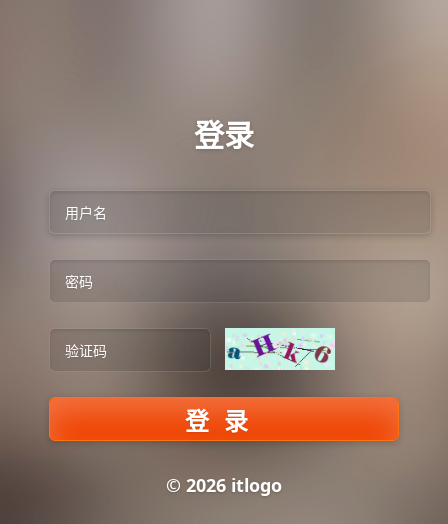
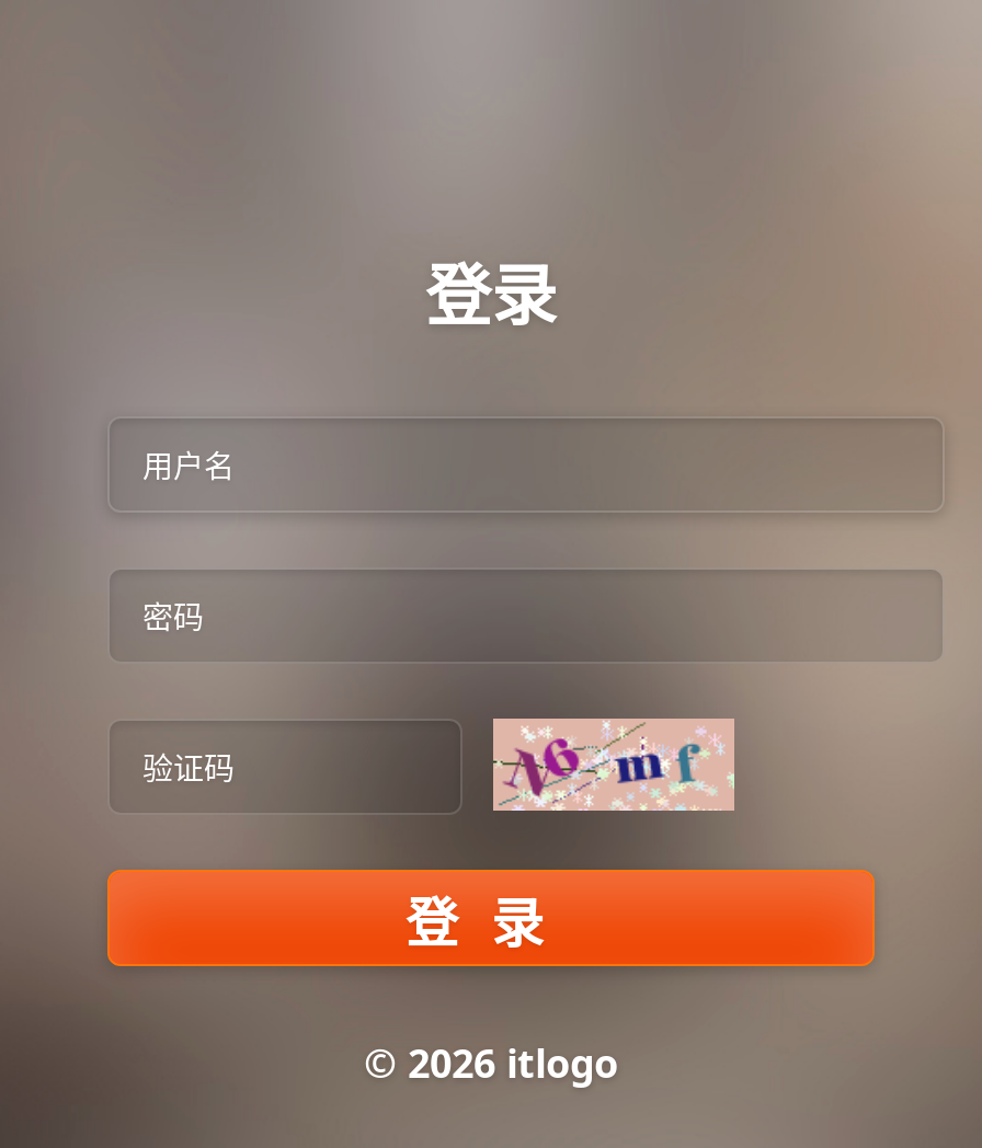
[225,328,335,370] [image] -> [493,719,734,811] [image]

